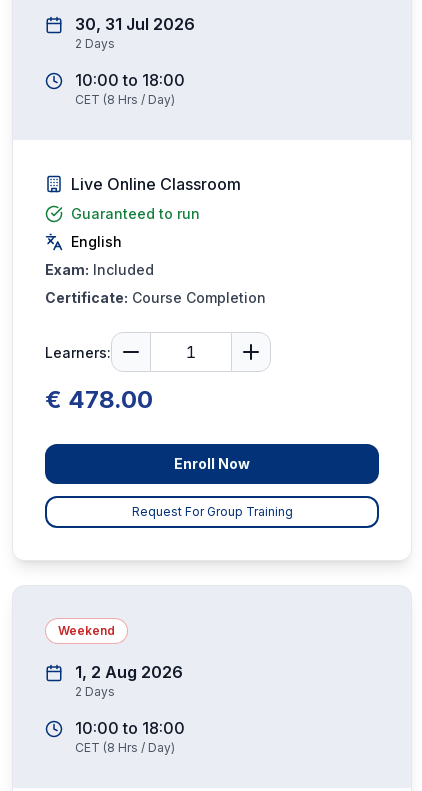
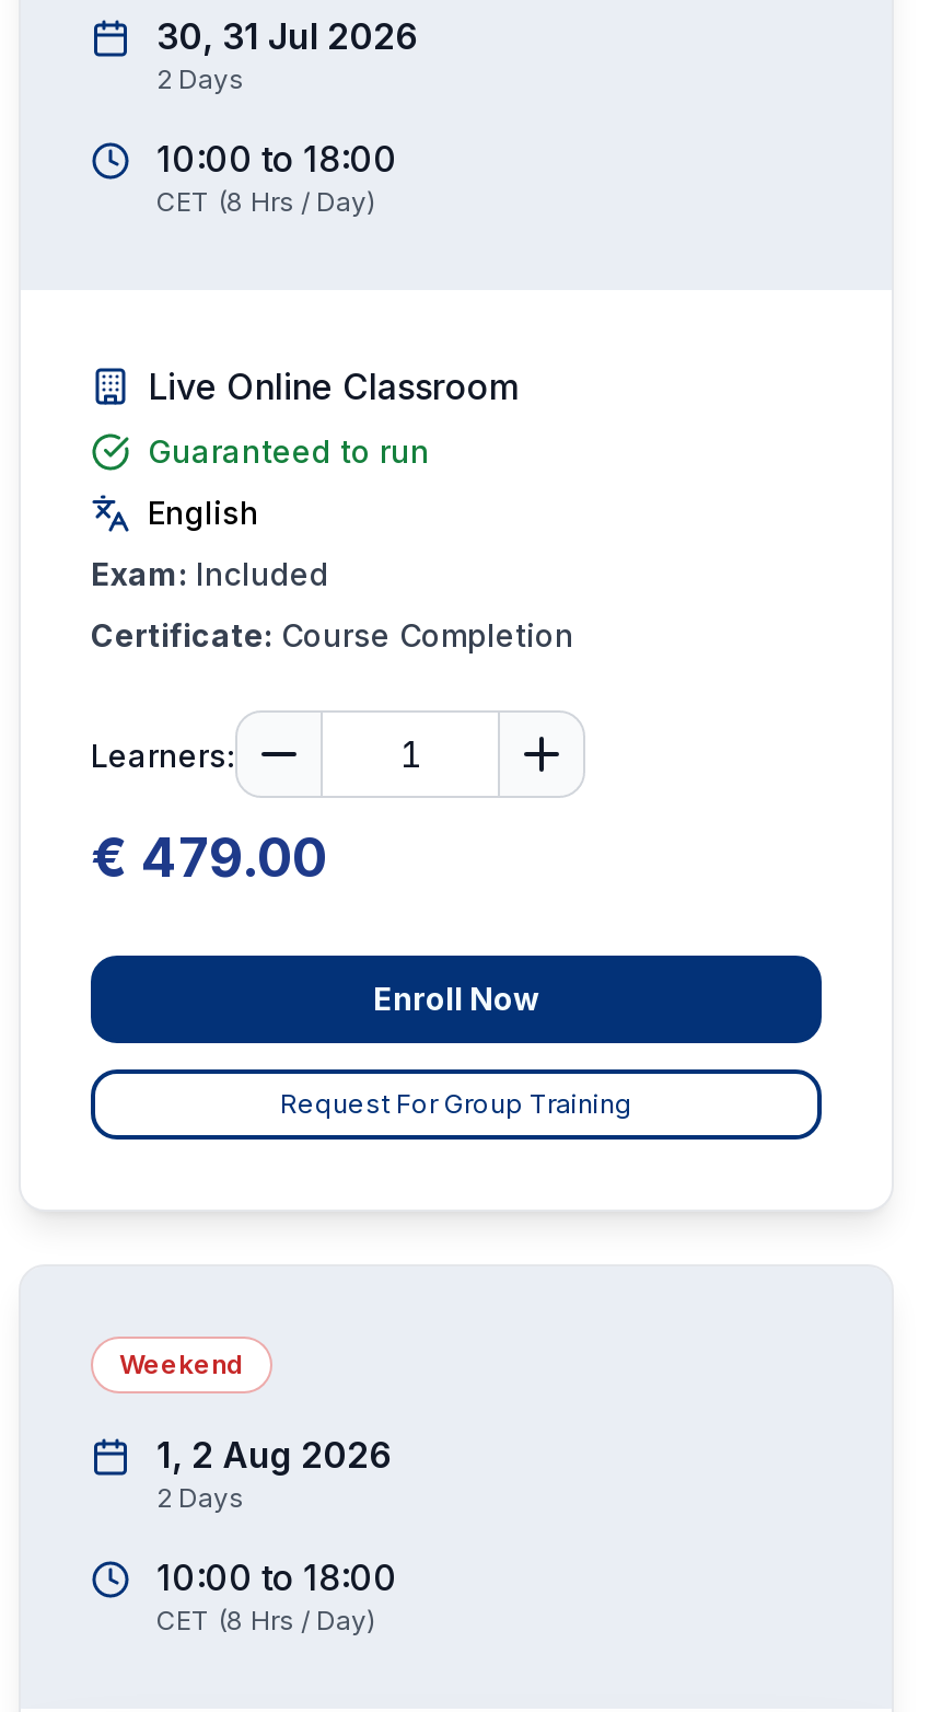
[45,385,153,414] € 478.00 -> [91,826,327,890] € 479.00

